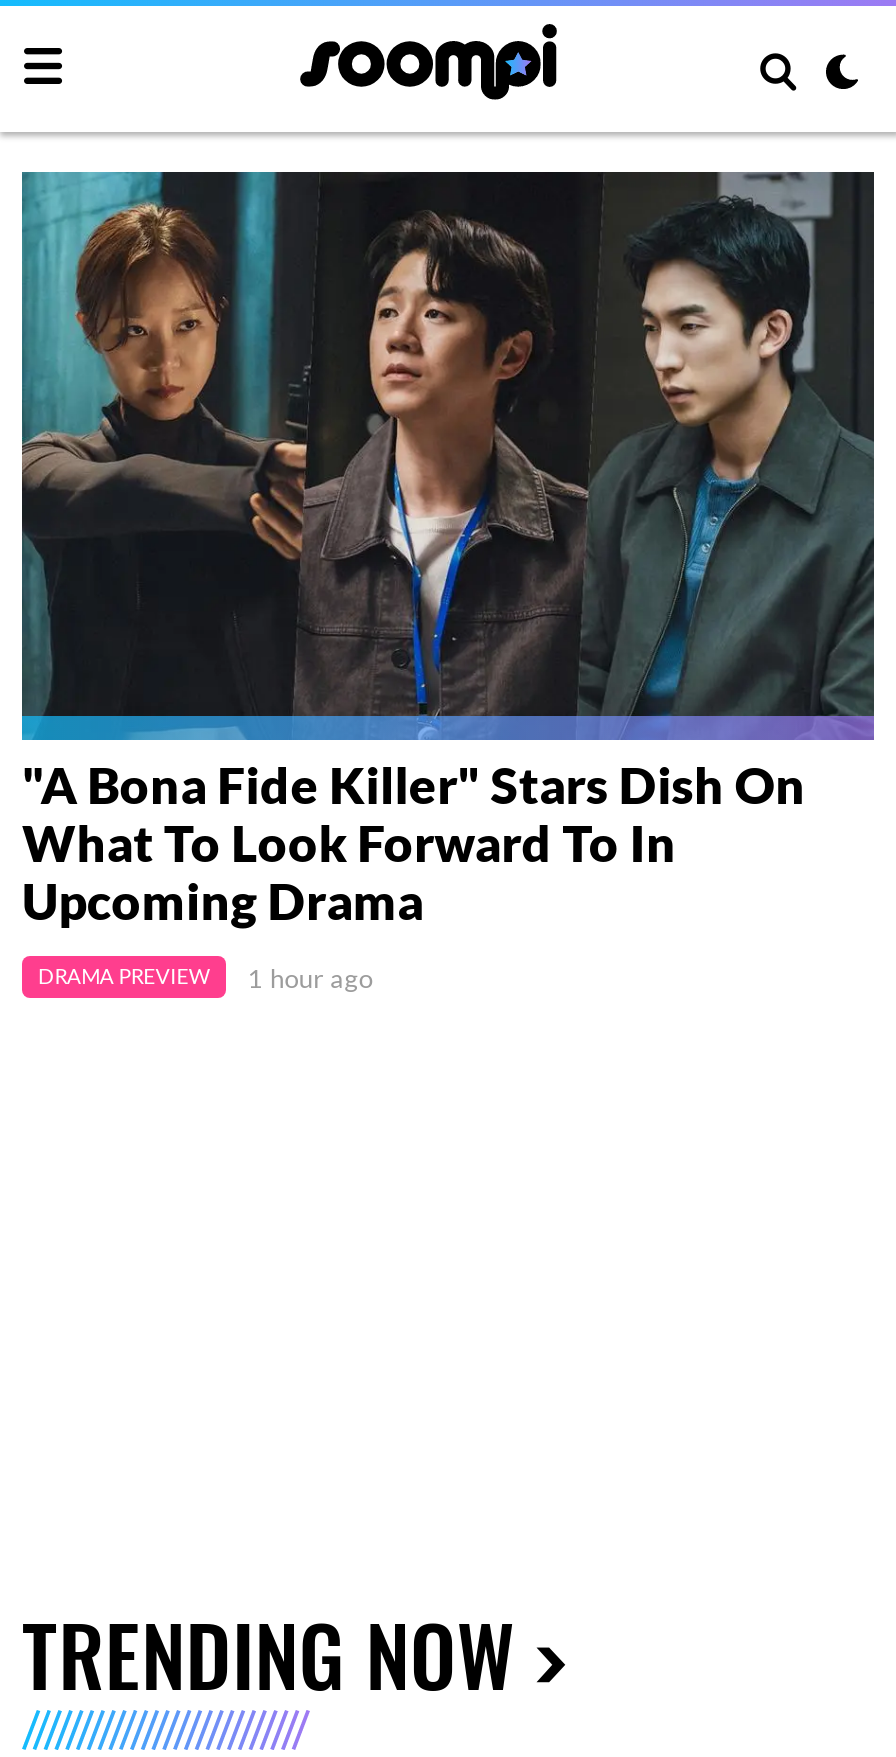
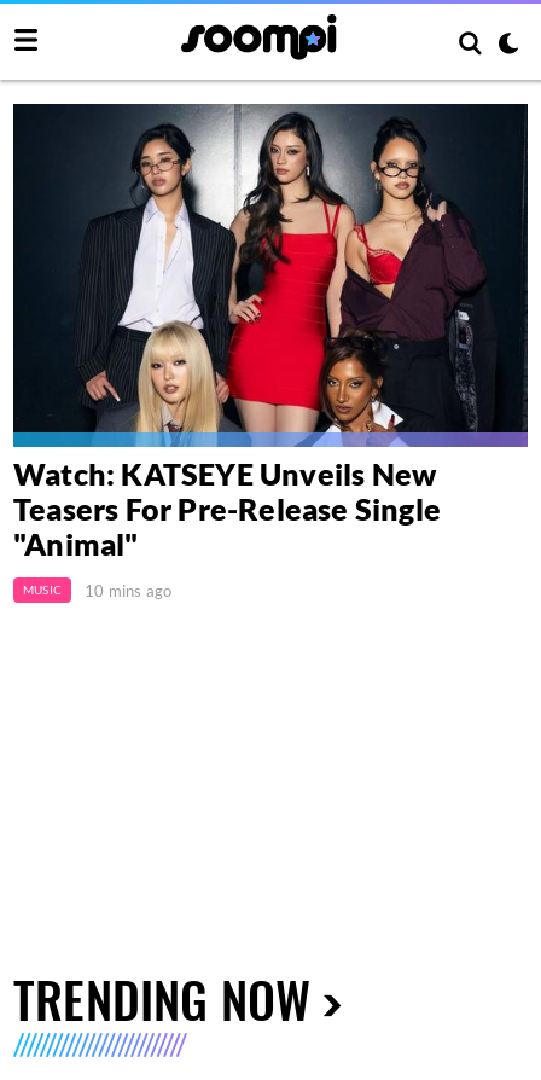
[20,170,874,929] [image] | "A Bona Fide Killer" Stars Dish On | What To Look Forward To In | Upcoming Drama -> [12,103,527,561] [image] | Watch: KATSEYE Unveils New | Teasers For Pre-Release Single | "Animal"
[38,961,373,993] DRAMA PREVIEW | 1 hour ago -> [23,581,172,600] MUSIC | 10 mins ago

